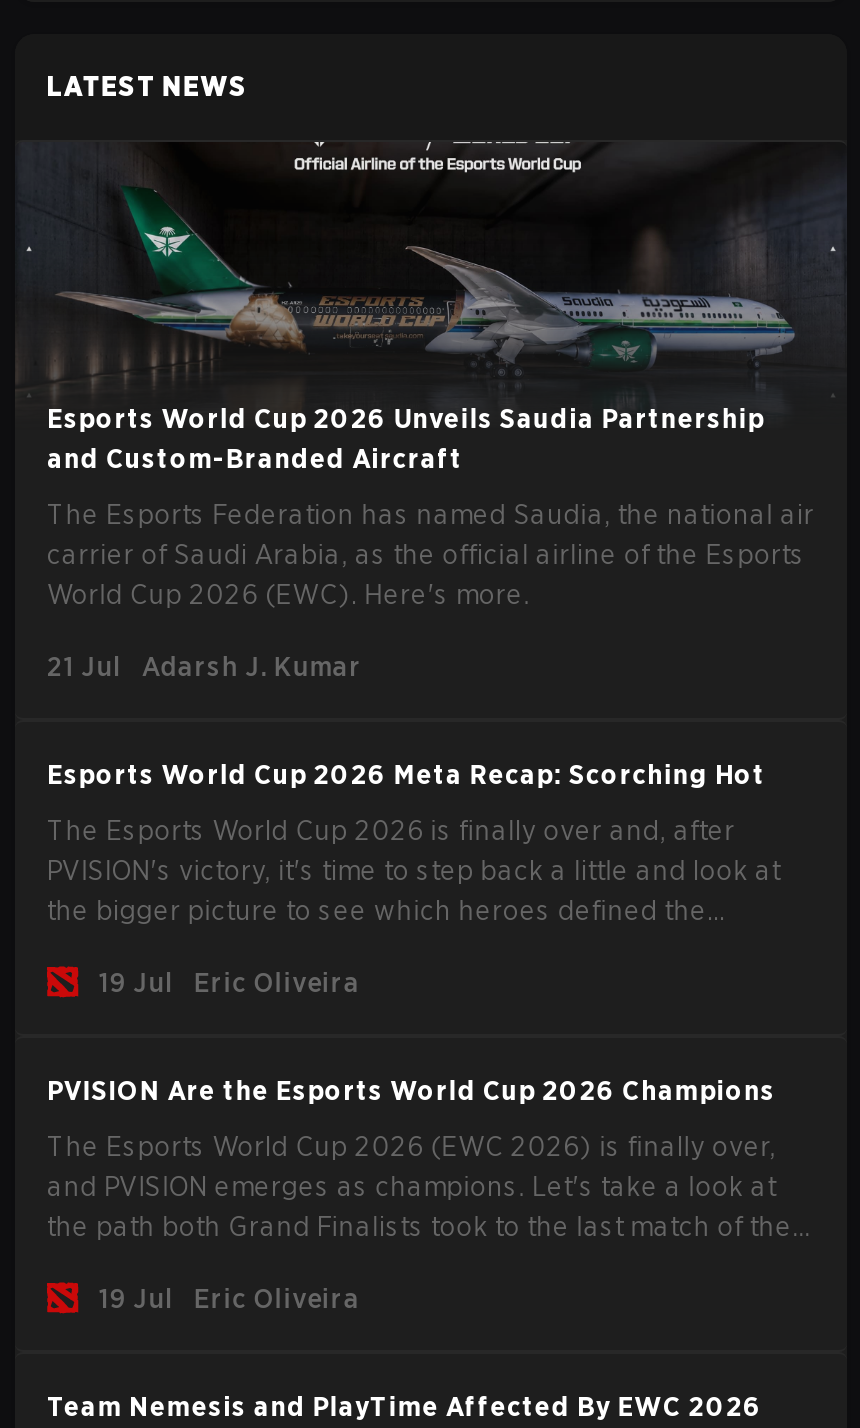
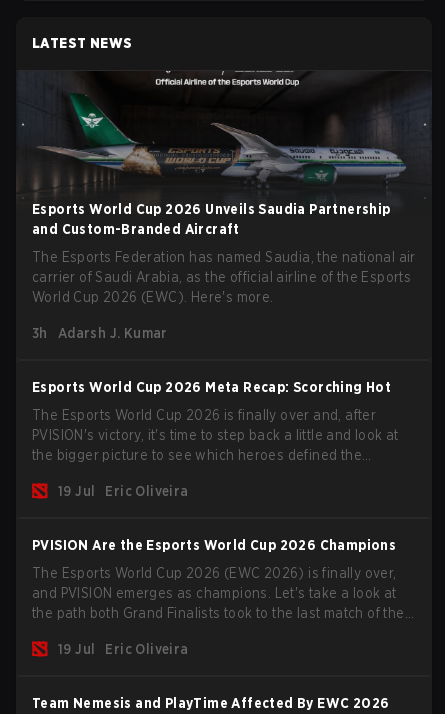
[47,650,362,682] 21 Jul Adarsh J. Kumar -> [32,325,168,341] 3h Adarsh J. Kumar

